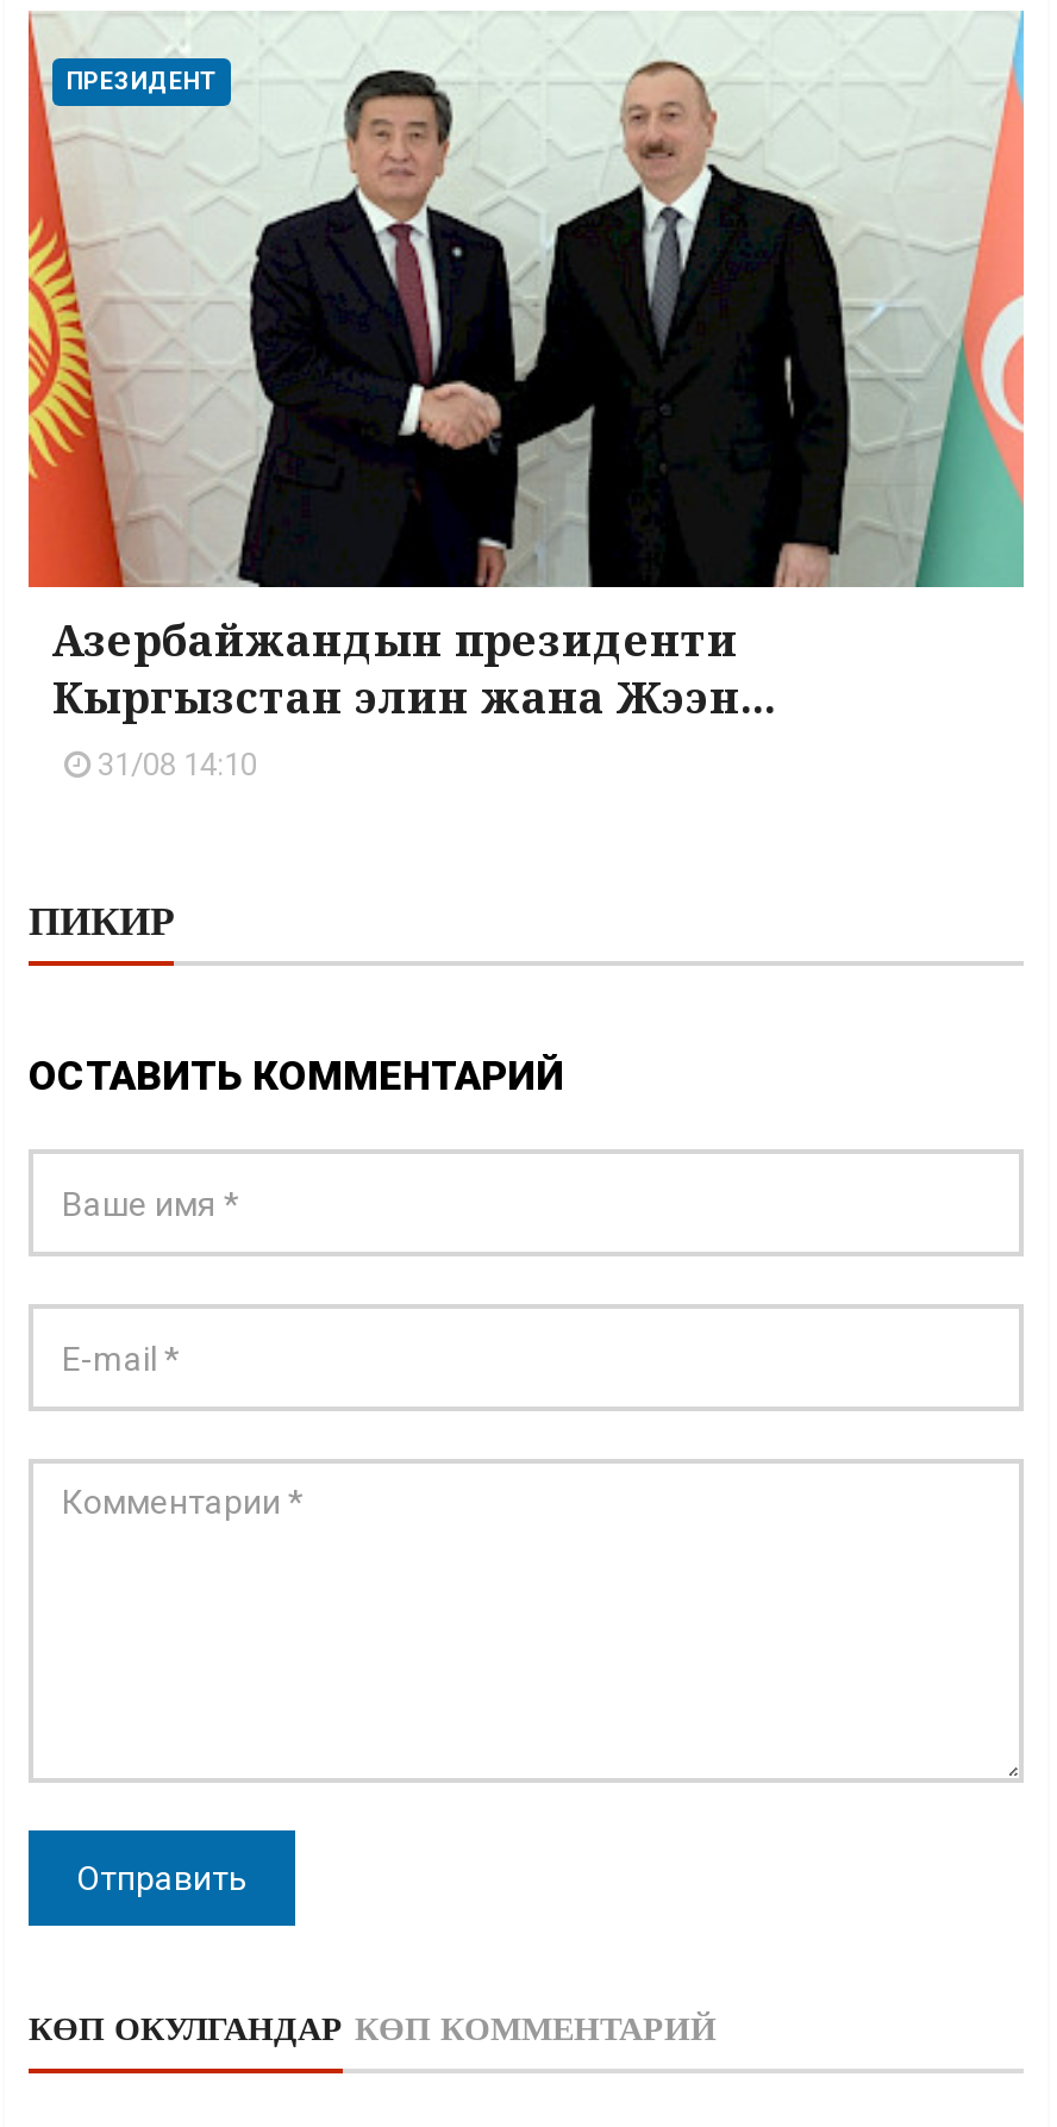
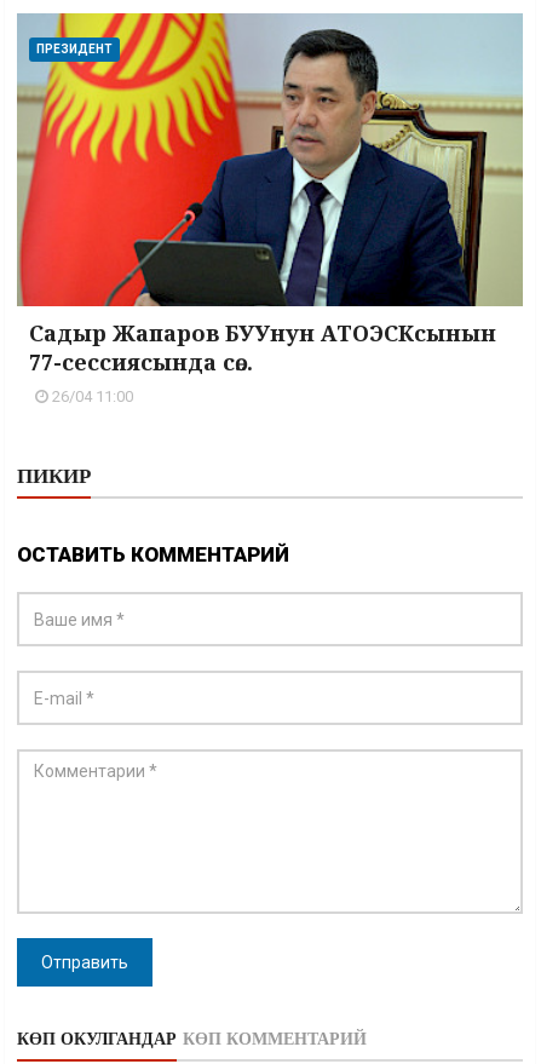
[26,11,1024,782] [image] | Азербайжандын президенти | Кыргызстан элин жана Жээн... | 31/08 14:10 -> [17,12,524,406] [image] | Садыр Жапаров БУУнун АТОЭСКсынын | 77-сессиясында сө... | 26/04 11:00

